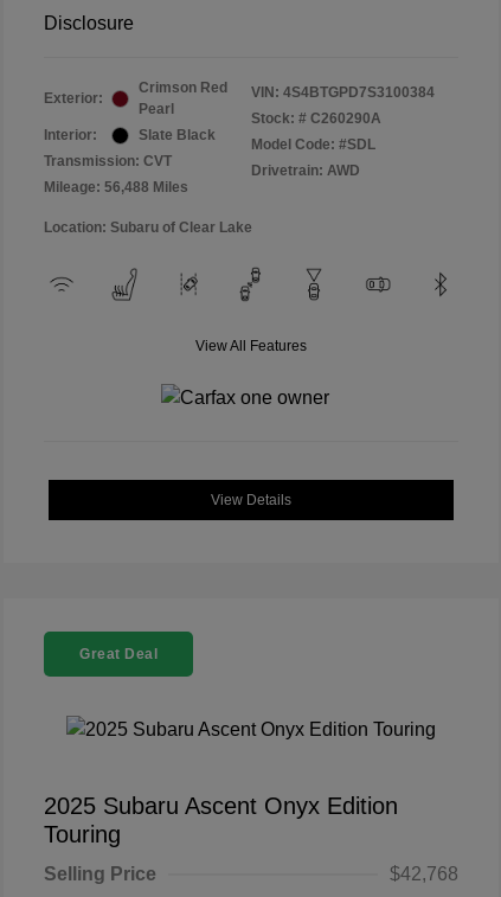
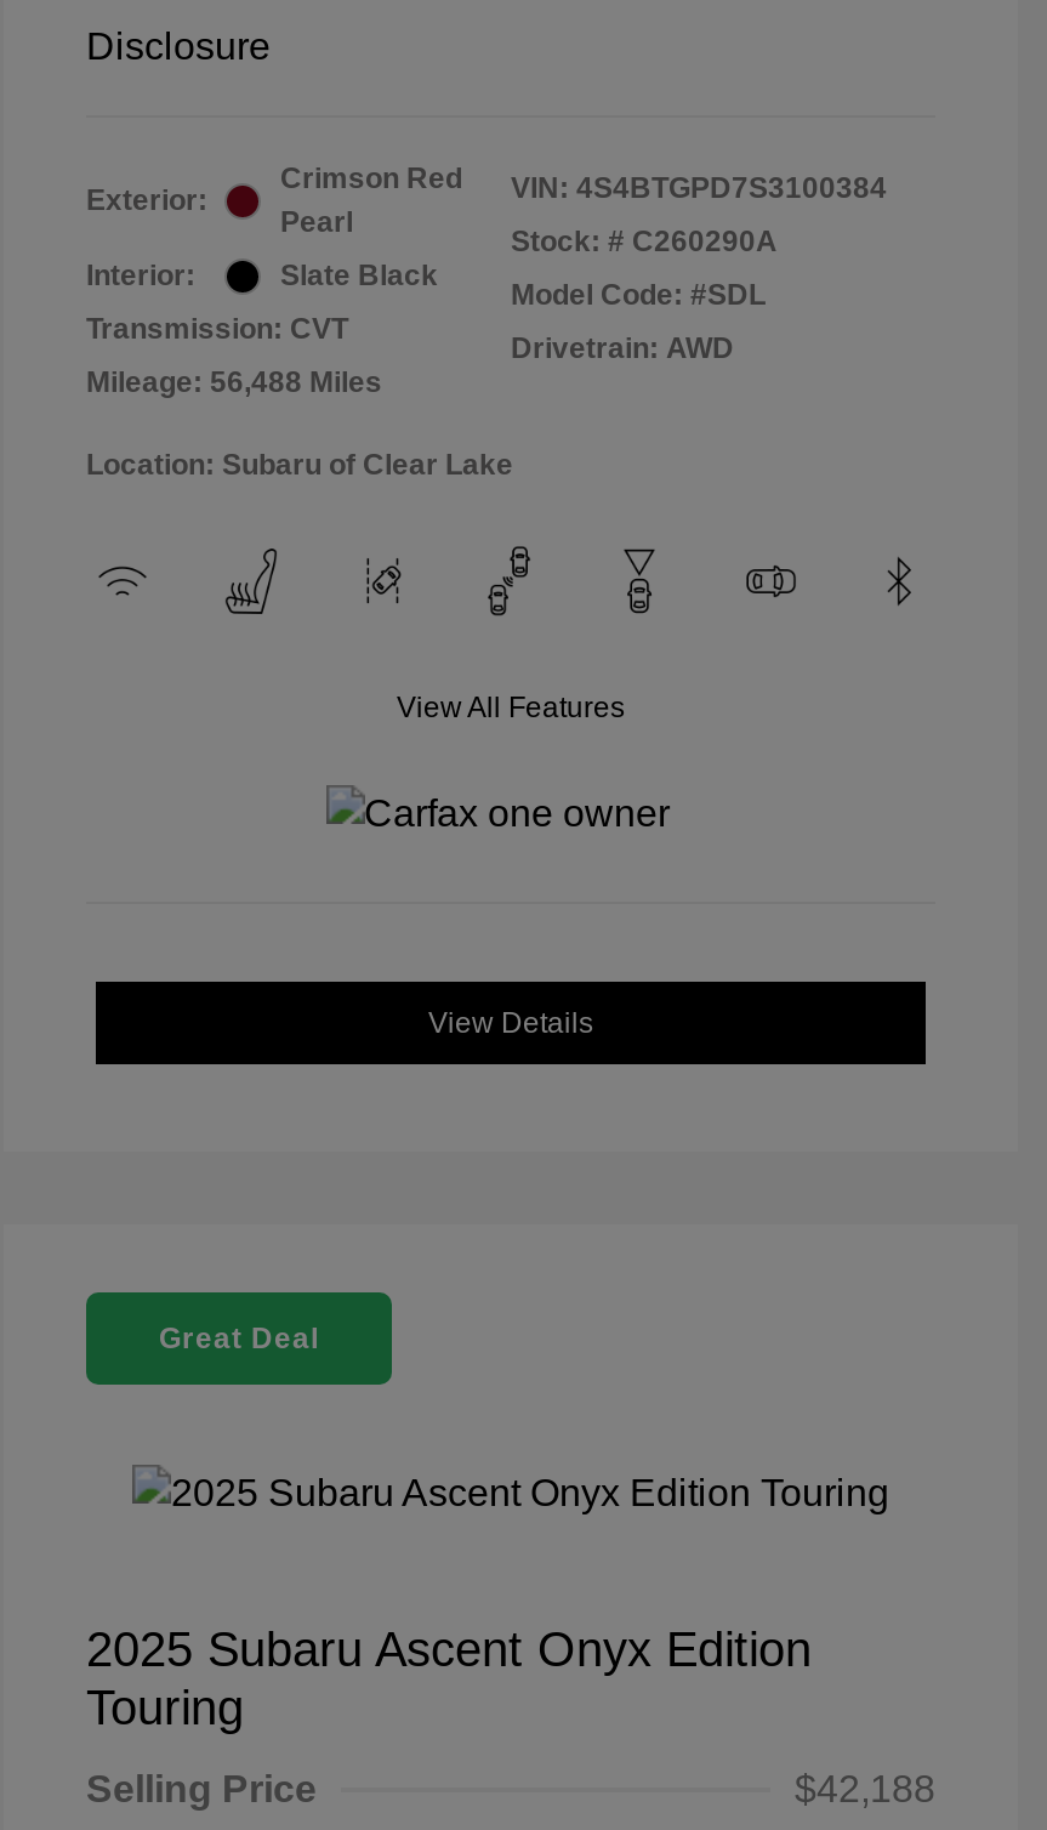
[390,864,458,884] $42,768 -> [795,1768,935,1809] $42,188

